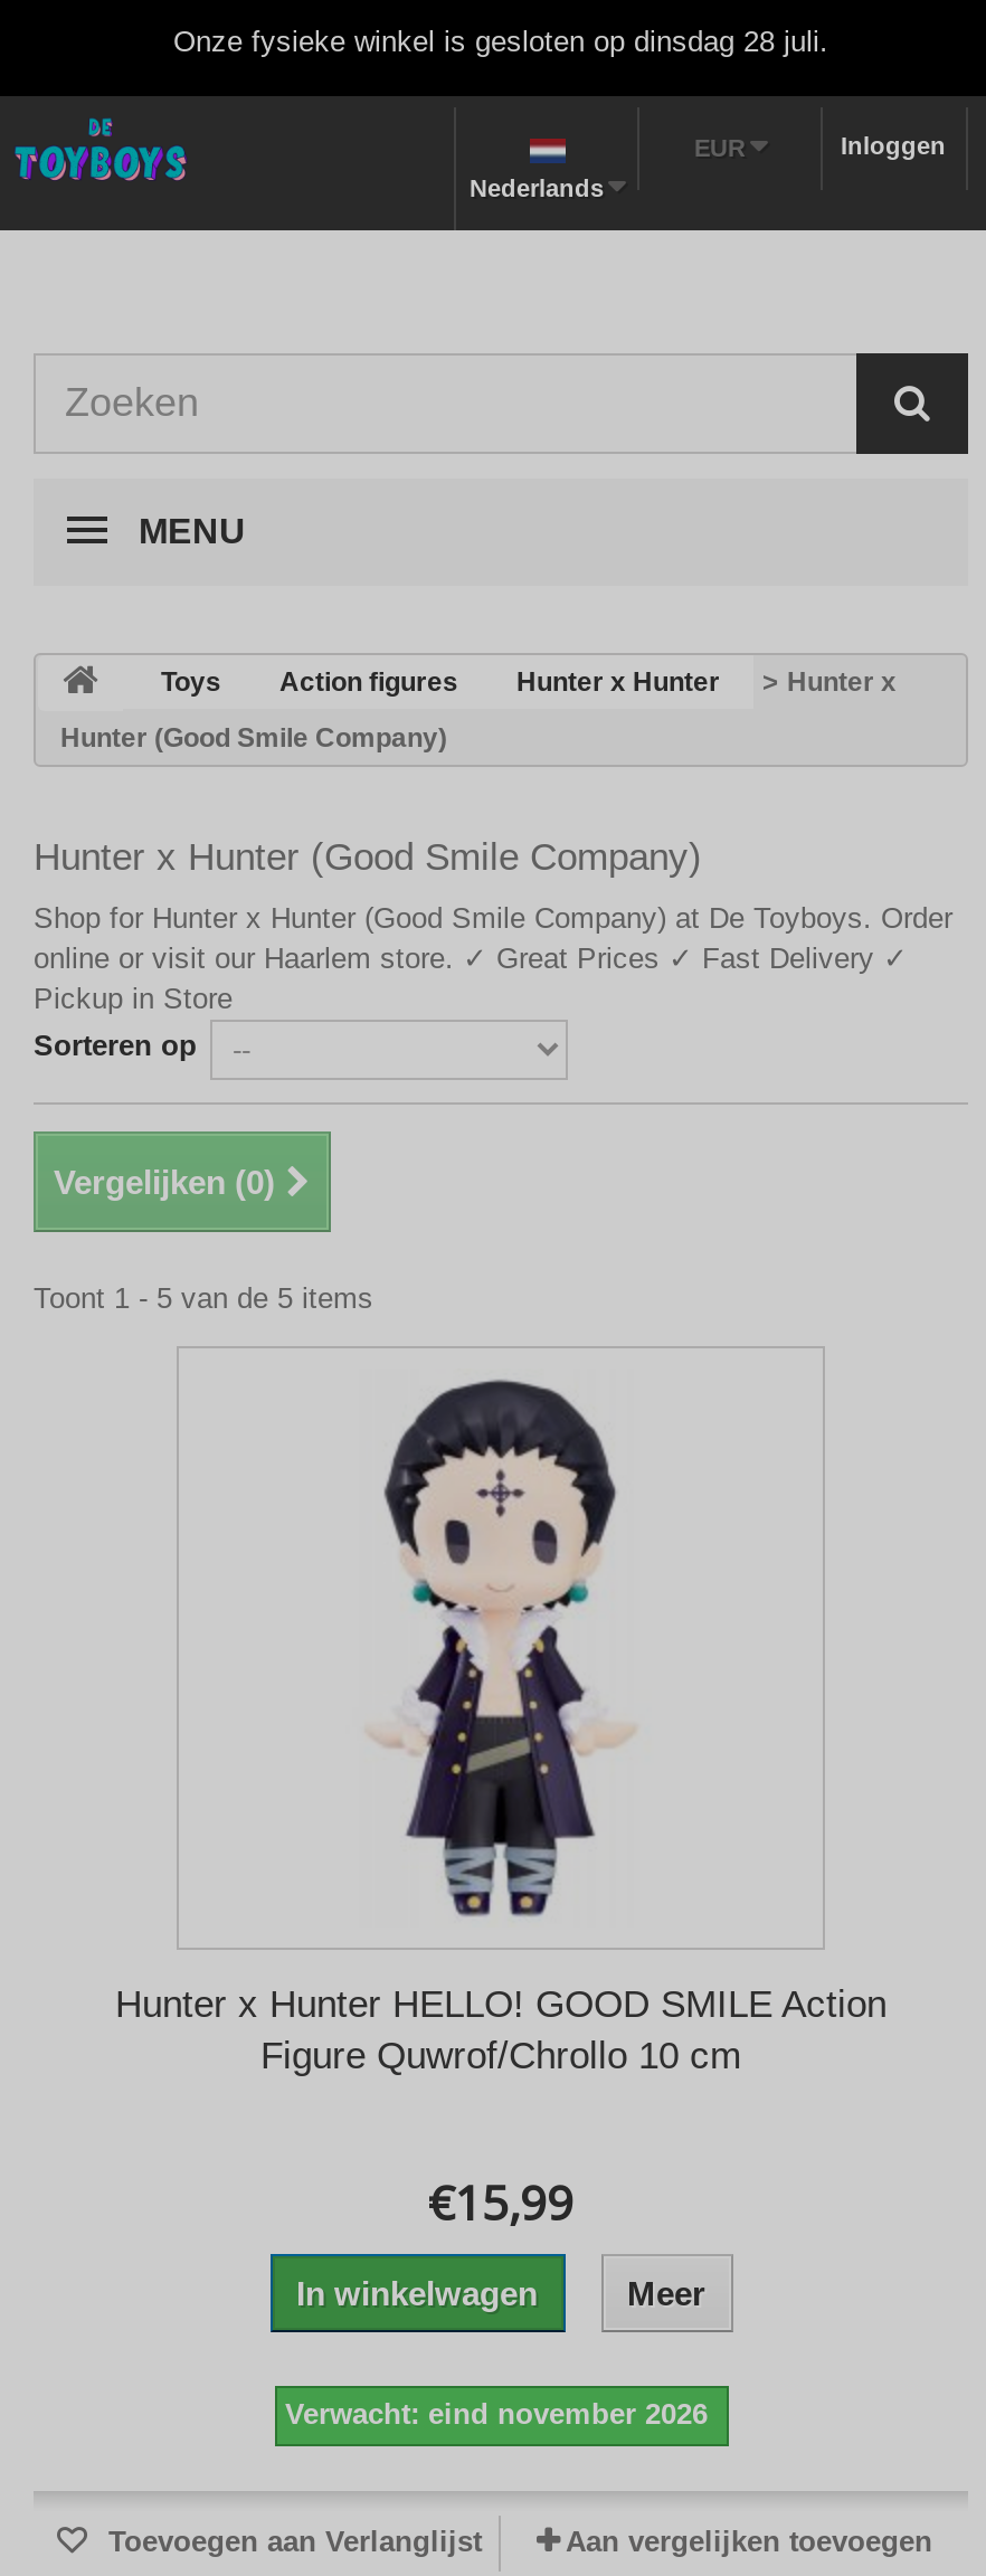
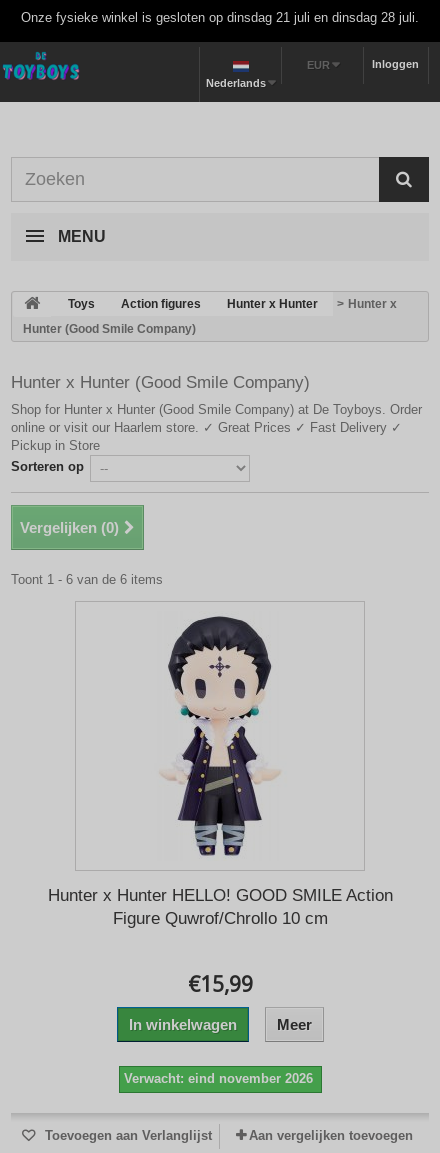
[173,25,828,58] Onze fysieke winkel is gesloten op dinsdag 28 juli. -> [21,10,419,25] Onze fysieke winkel is gesloten op dinsdag 21 juli en dinsdag 28 juli.
[34,1281,373,1315] Toont 1 - 5 van de 5 items -> [11,572,163,587] Toont 1 - 6 van de 6 items

